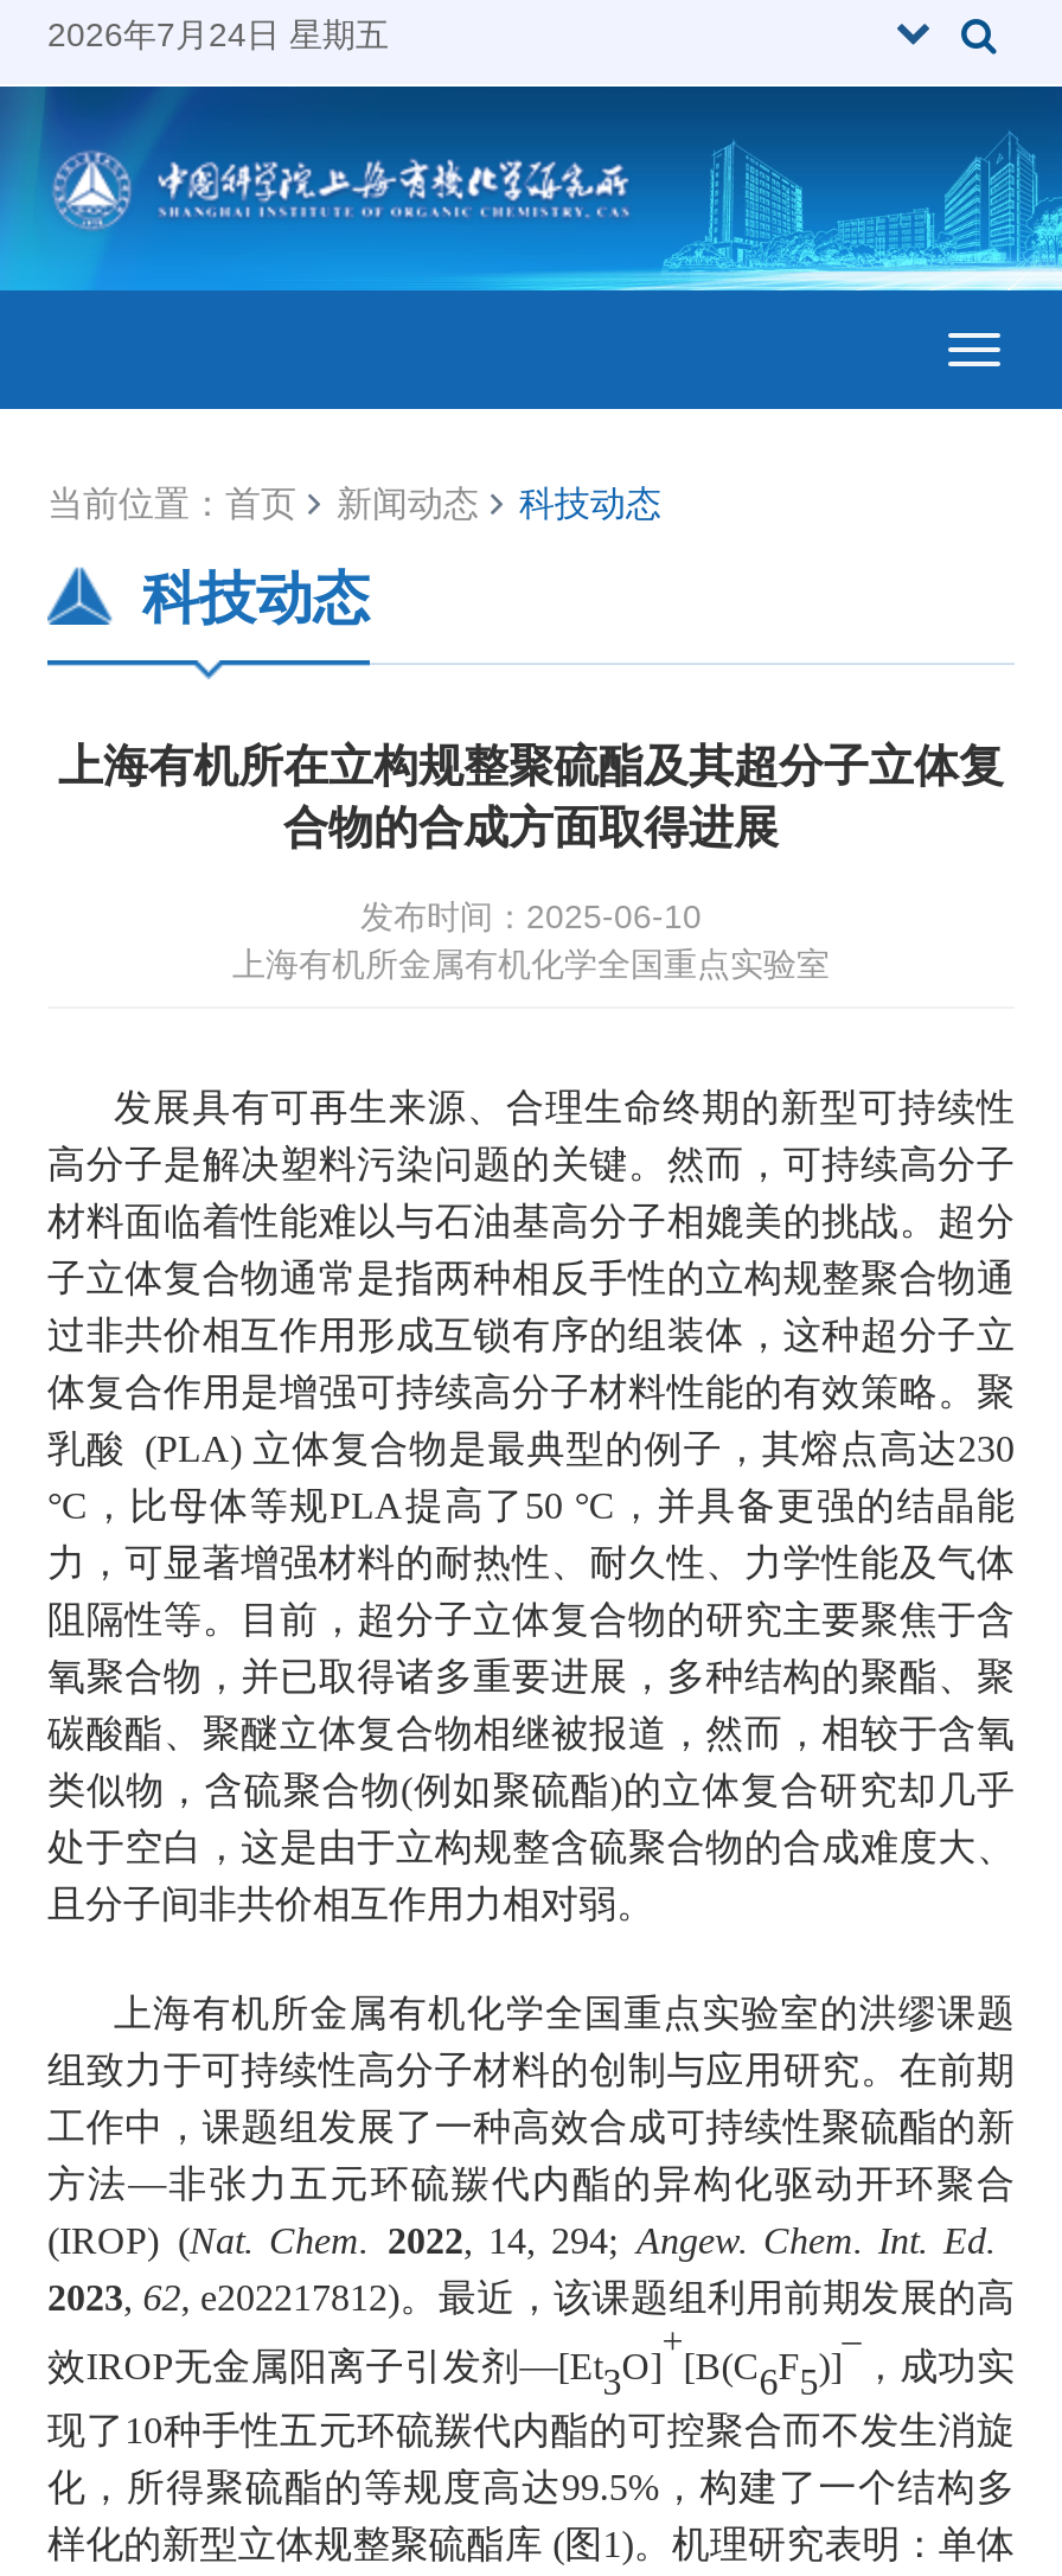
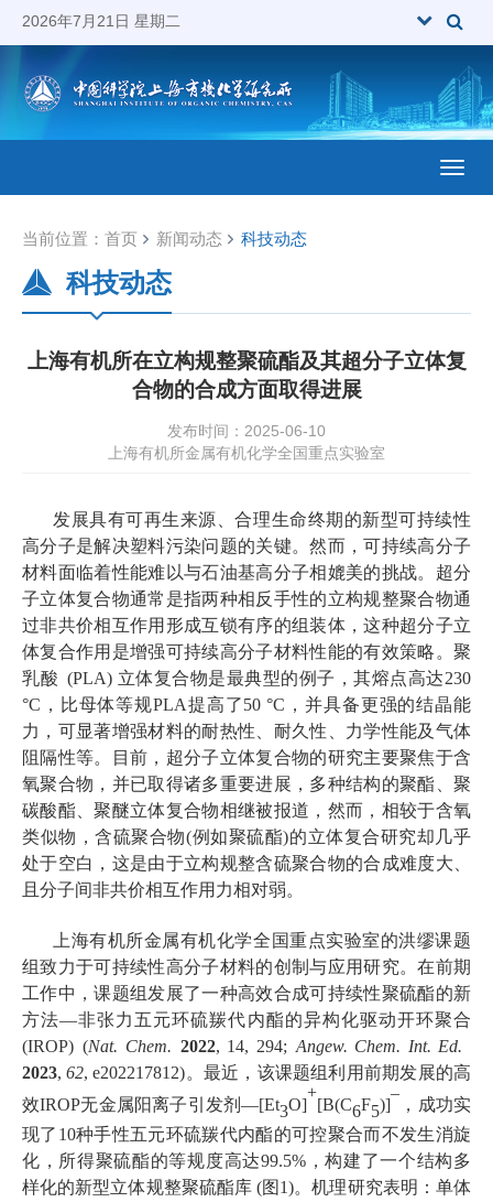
[47,15,389,53] 2026年7月24日 星期五 -> [22,12,180,30] 2026年7月21日 星期二

